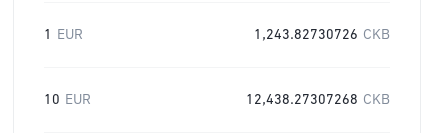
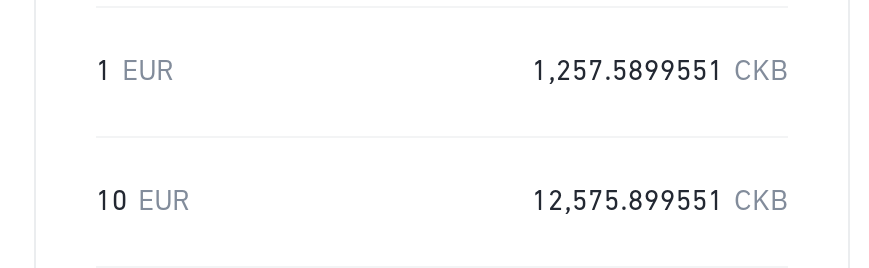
[254,28,390,42] 1,243.82730726 CKB -> [532,58,788,86] 1,257.5899551 CKB
[246,93,390,107] 12,438.27307268 CKB -> [532,188,788,216] 12,575.899551 CKB

